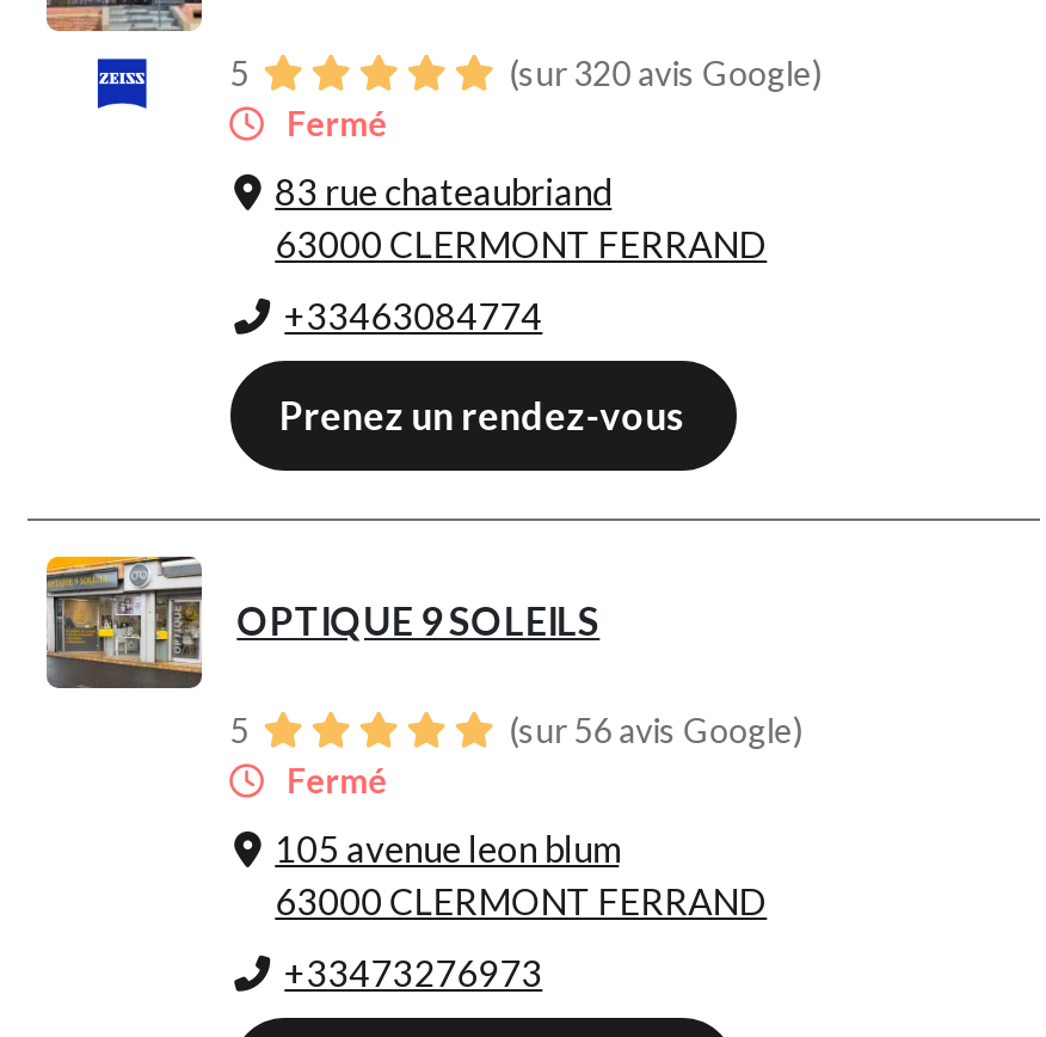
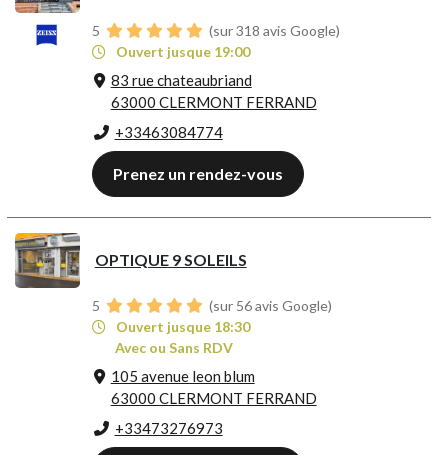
[280,53,822,144] (sur 320 avis Google) | Fermé -> [113,22,340,60] (sur 318 avis Google) | Ouvert jusque 19:00
[280,761,387,801] Fermé -> [113,318,250,356] Ouvert jusque 18:30 | Avec ou Sans RDV

